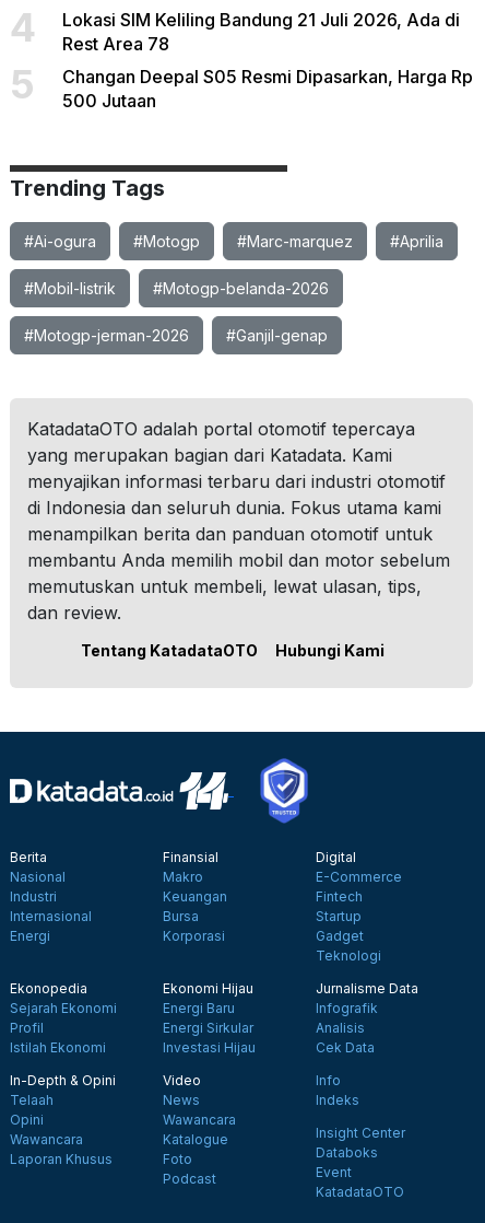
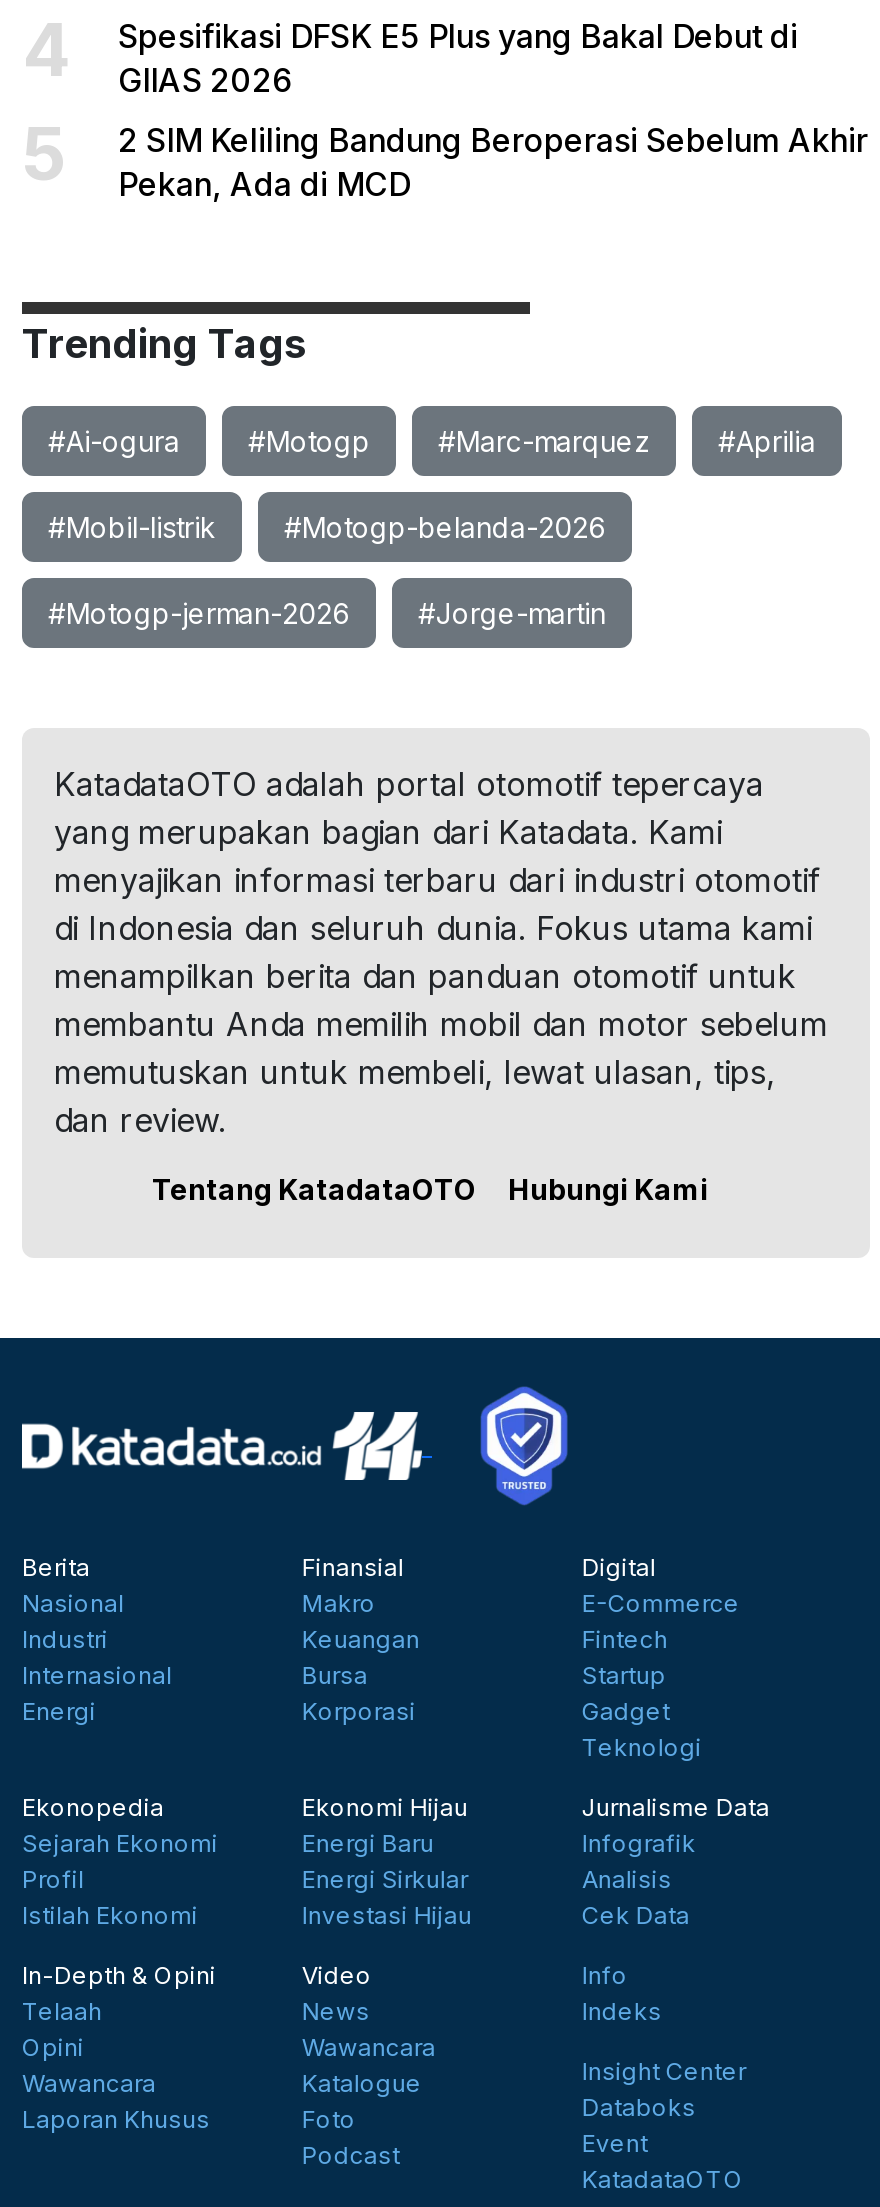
[62,9,460,55] Lokasi SIM Keliling Bandung 21 Juli 2026, Ada di | Rest Area 78 -> [118,16,798,100] Spesifikasi DFSK E5 Plus yang Bakal Debut di | GIIAS 2026
[62,66,473,112] Changan Deepal S05 Resmi Dipasarkan, Harga Rp | 500 Jutaan -> [118,120,868,204] 2 SIM Keliling Bandung Beroperasi Sebelum Akhir | Pekan, Ada di MCD
[226,326,328,345] #Ganjil-genap -> [418,596,606,630] #Jorge-martin

